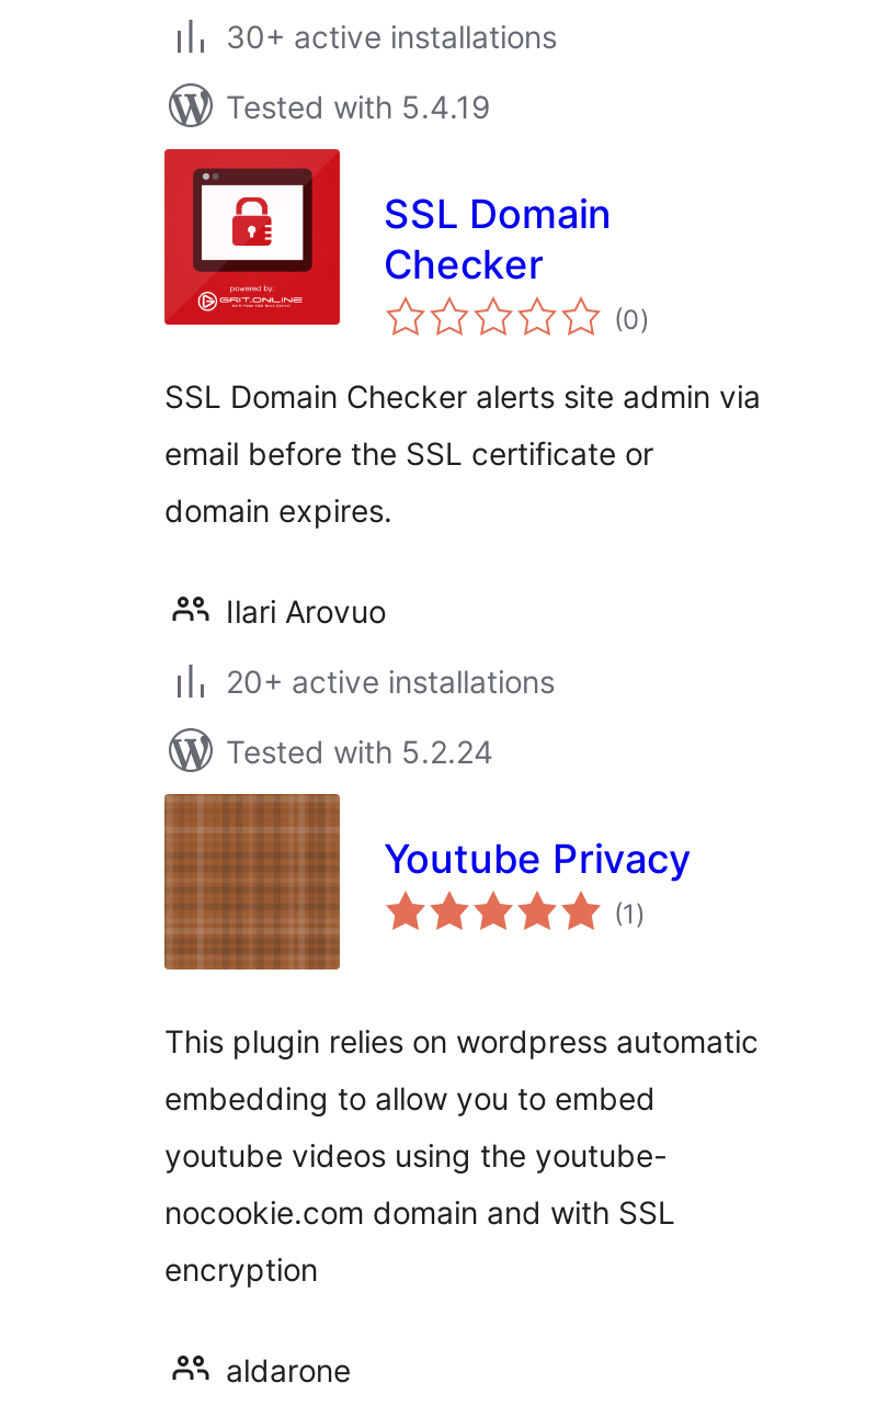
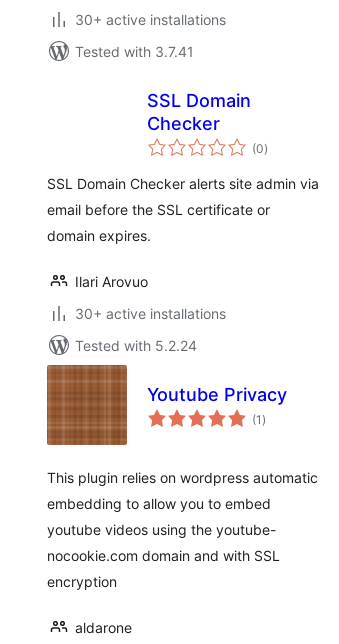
[226,88,491,125] Tested with 5.4.19 -> [75,43,194,60] Tested with 3.7.41
[162,147,342,327] [image] -> none
[226,662,555,700] 20+ active installations -> [75,305,226,322] 30+ active installations

